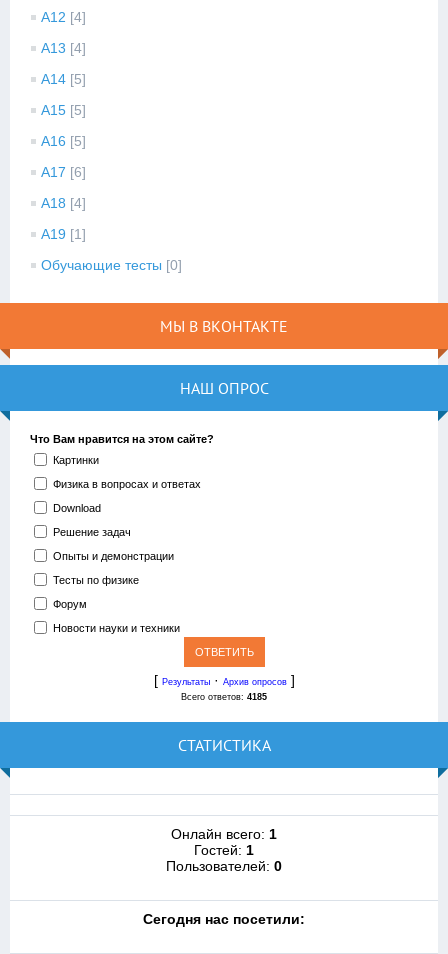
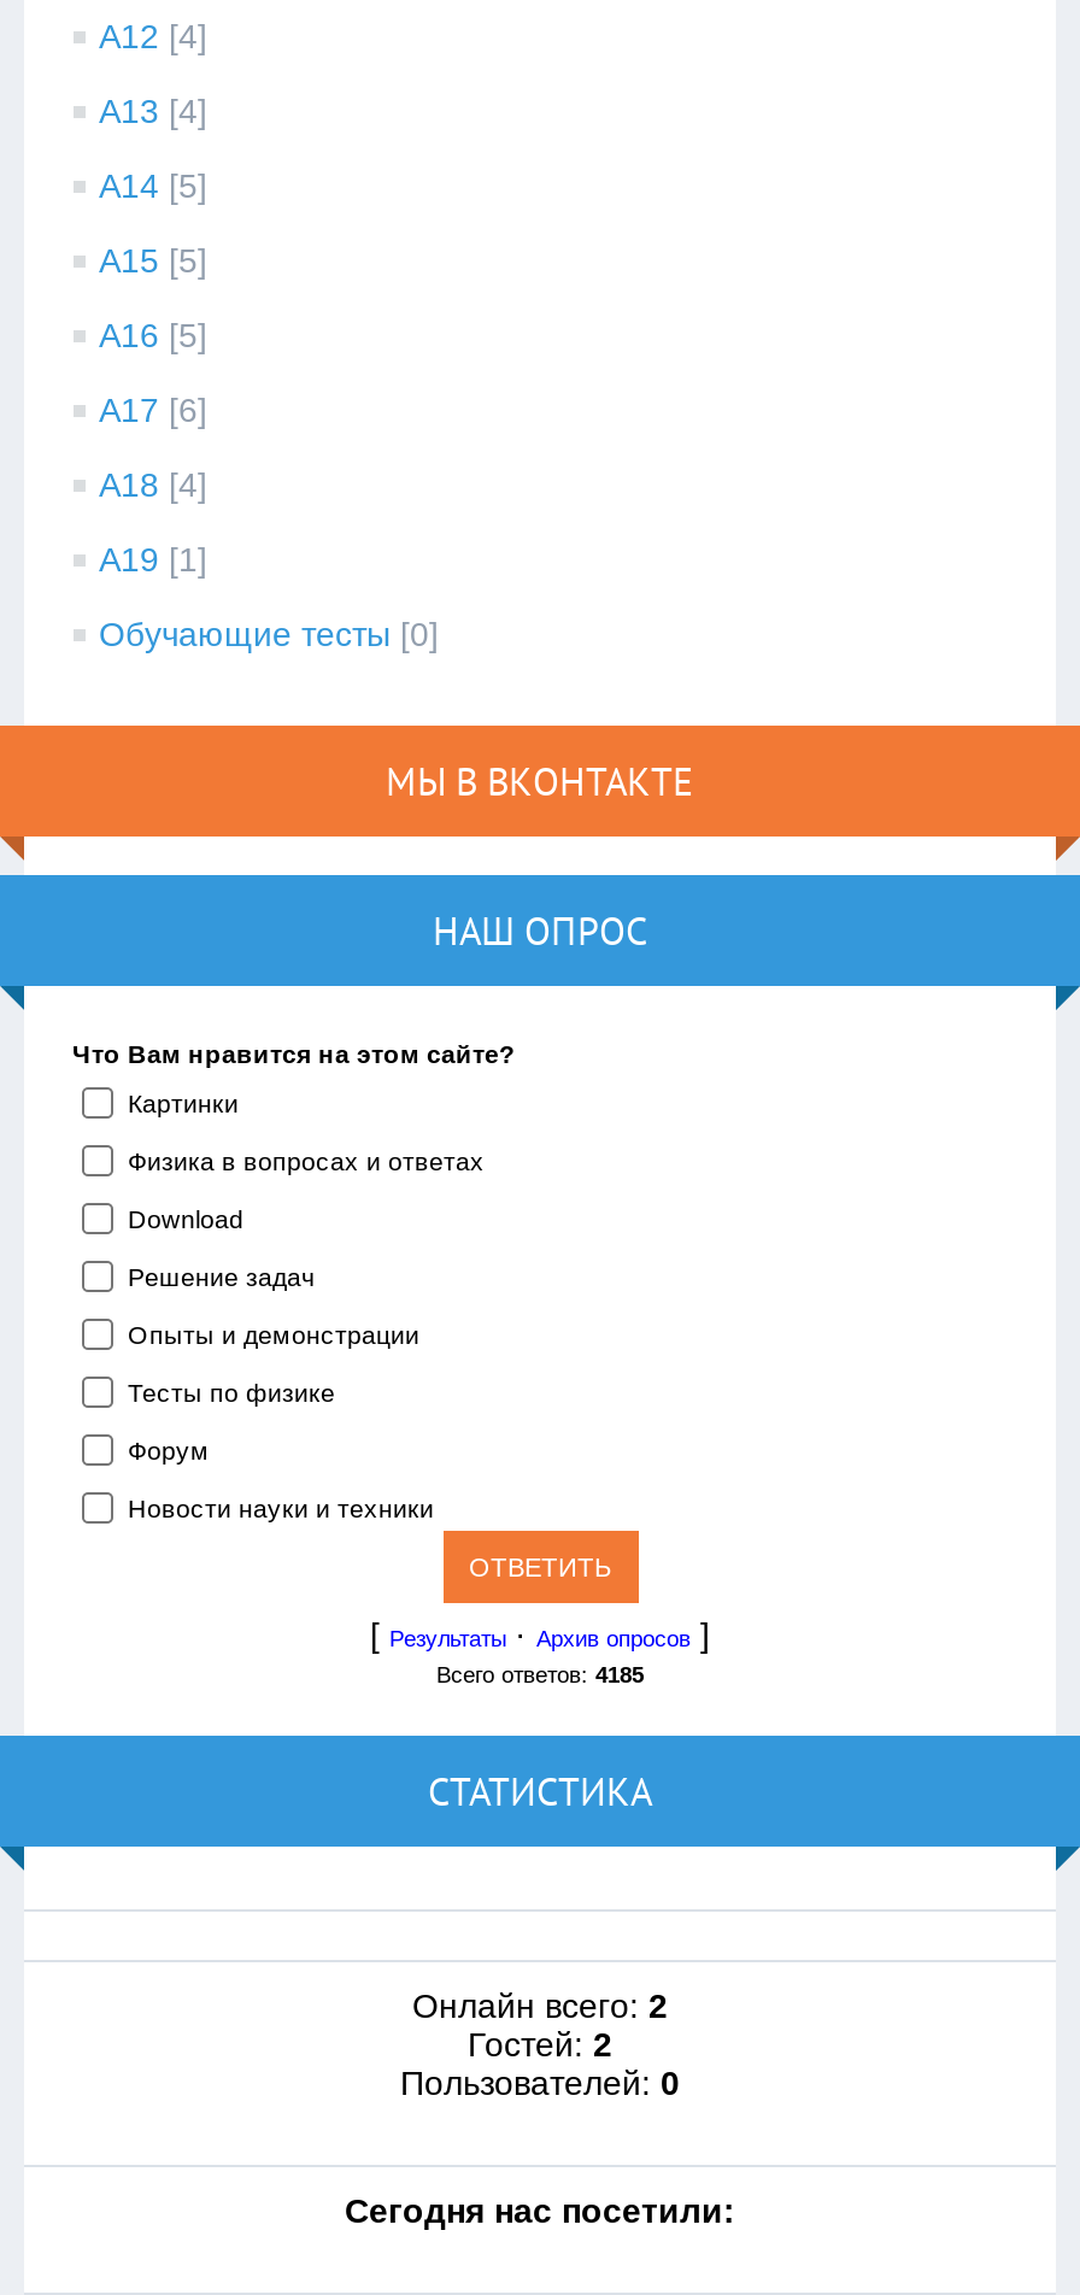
[171,826,277,842] Онлайн всего: 1 -> [412,1986,668,2025] Онлайн всего: 2
[194,842,254,858] Гостей: 1 -> [468,2025,612,2064] Гостей: 2

